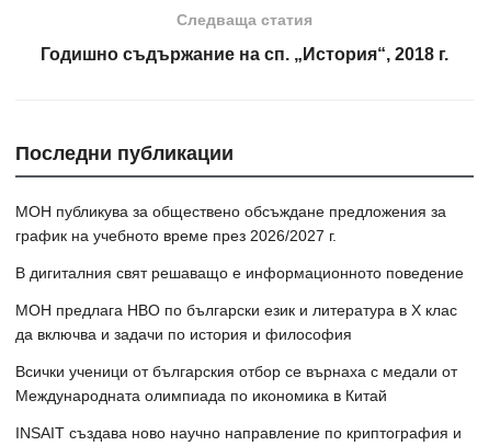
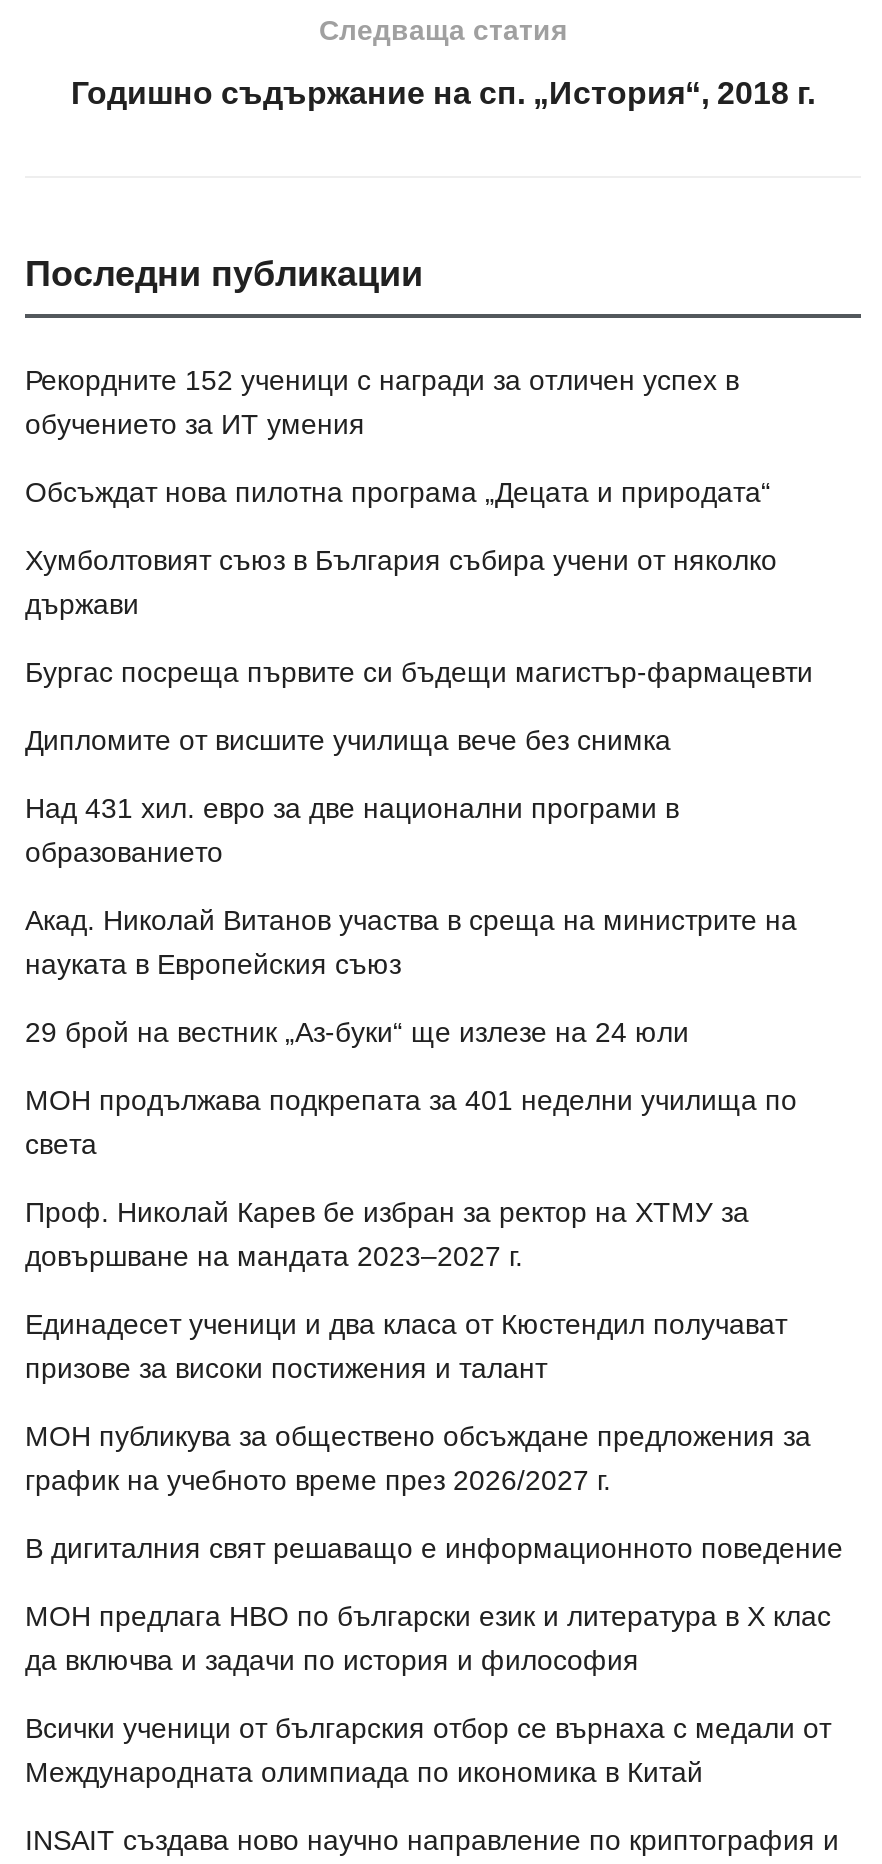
none -> [25,364,813,1384] Рекордните 152 ученици с награди за отличен успех в | обучението за ИТ умения | Обсъждат нова пилотна програма „Децата и природата“ | Хумболтовият съюз в България събира учени от няколко | държави | Бургас посреща първите си бъдещи магистър-фармацевти | Дипломите от висшите училища вече без снимка | Над 431 хил. евро за две национални програми в | образованието | Акад. Николай Витанов участва в среща на министрите на | науката в Европейския съюз | 29 брой на вестник „Аз-буки“ ще излезе на 24 юли | МОН продължава подкрепата за 401 неделни училища по | света | Проф. Николай Карев бе избран за ректор на ХТМУ за | довършване на мандата 2023–2027 г. | Единадесет ученици и два класа от Кюстендил получават | призове за високи постижения и талант

